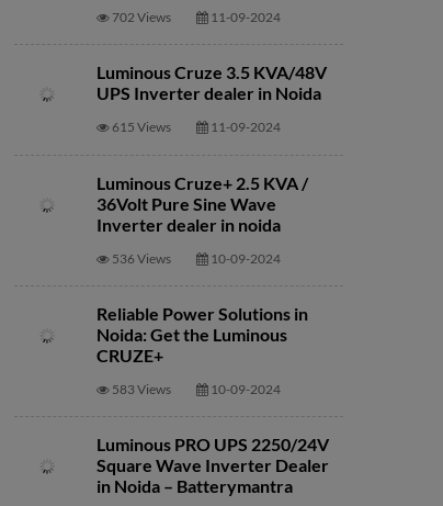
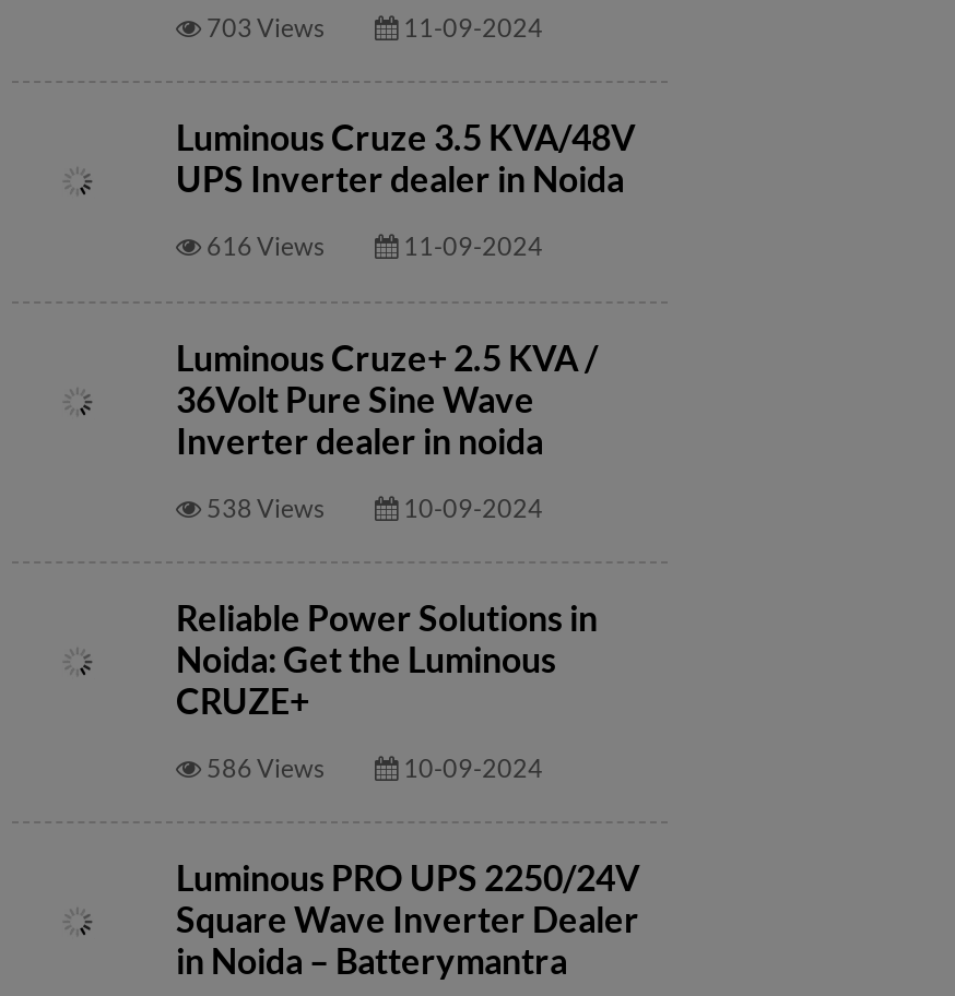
[110,10,171,24] 702 Views -> [202,13,325,41] 703 Views
[110,120,171,134] 615 Views -> [202,232,325,260] 616 Views
[110,251,171,266] 536 Views -> [202,494,325,522] 538 Views
[110,382,171,396] 583 Views -> [202,754,325,782] 586 Views

